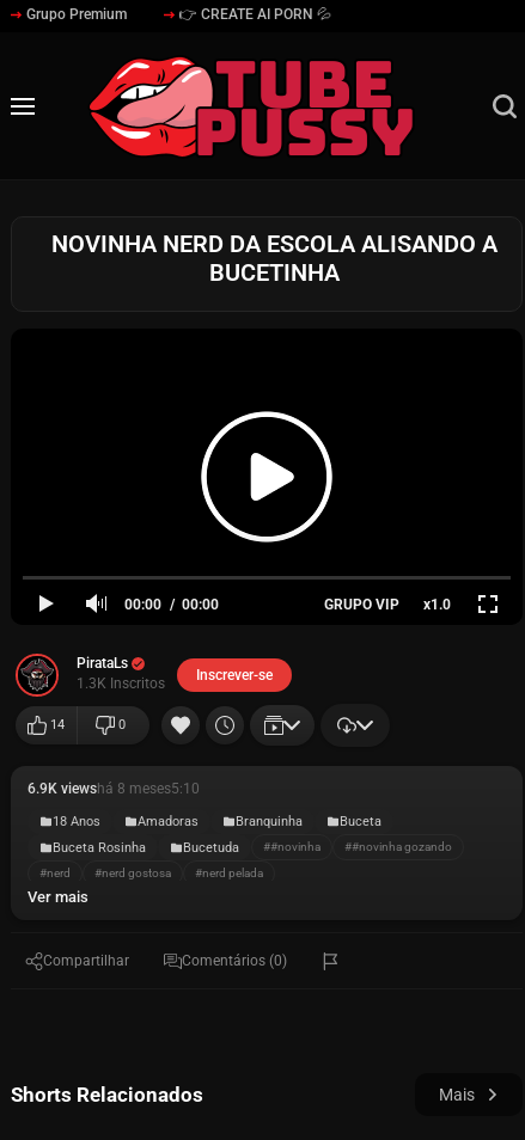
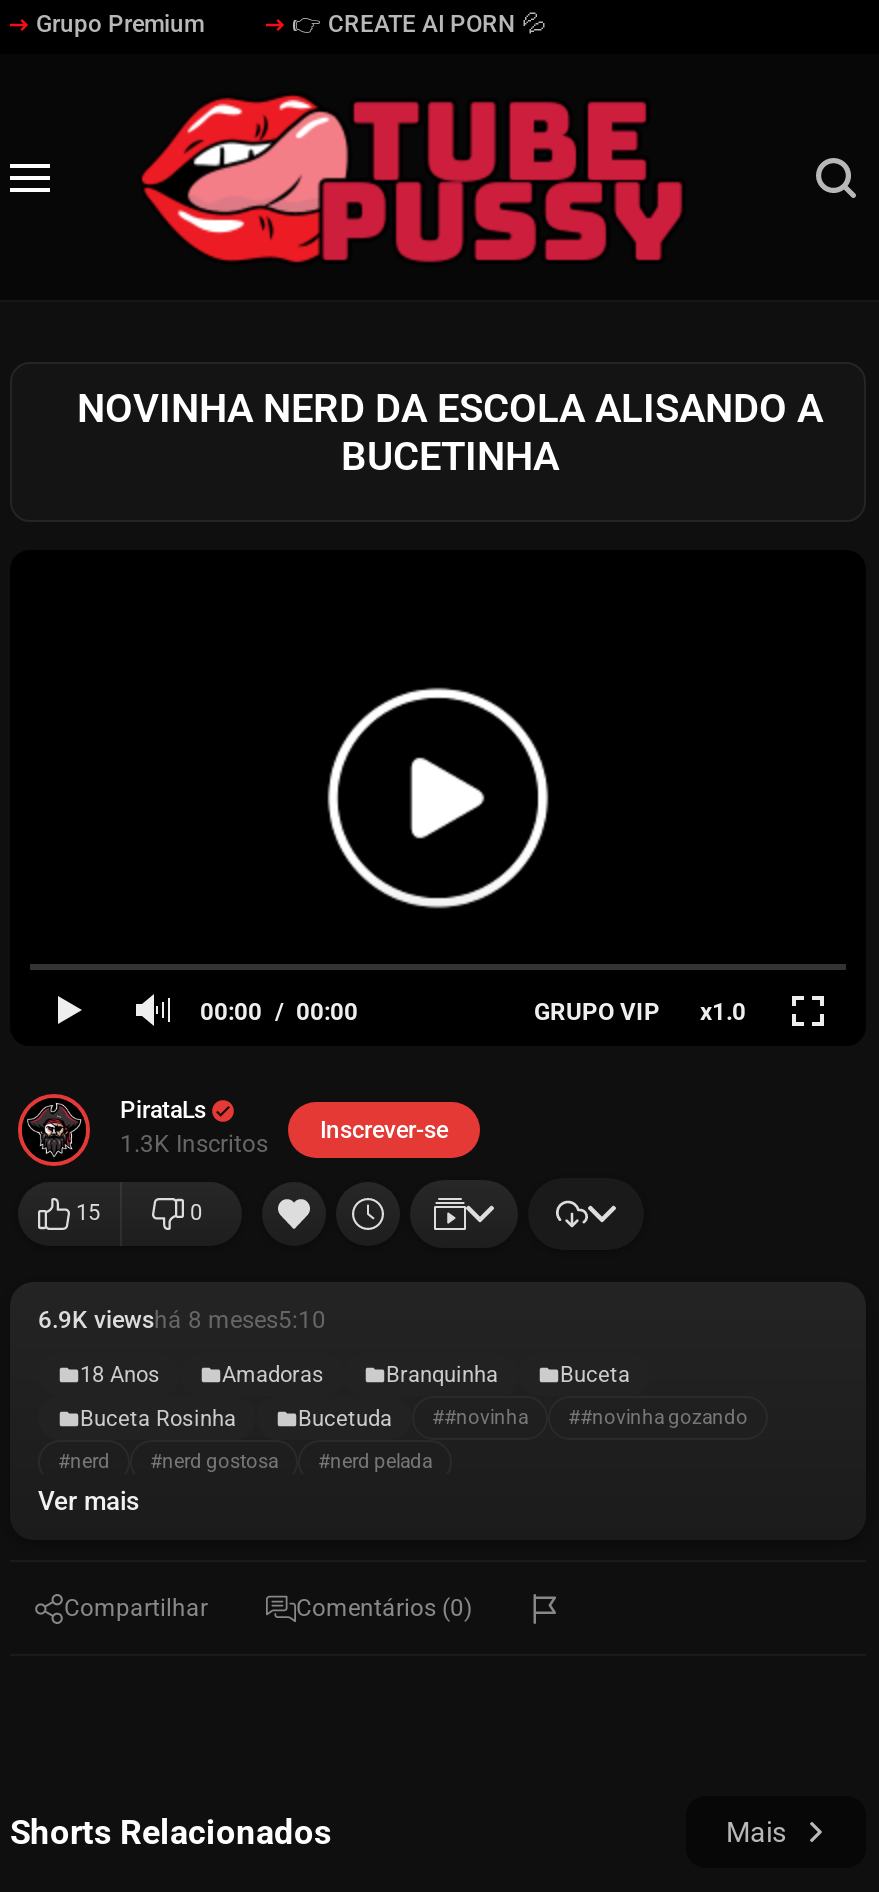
[50,717,65,733] 14 -> [76,1200,100,1226] 15

